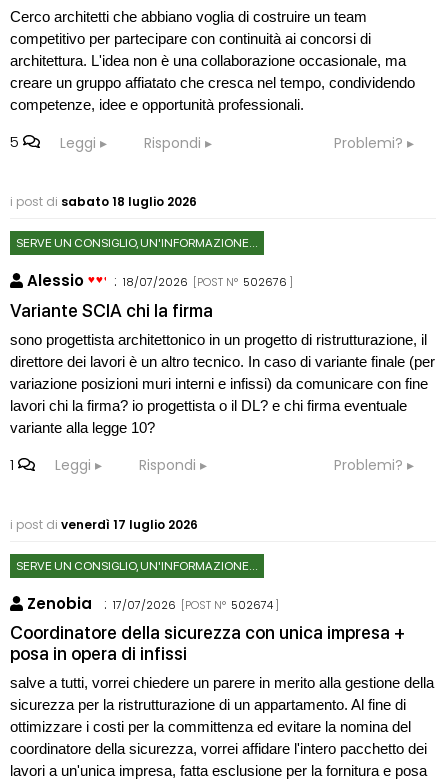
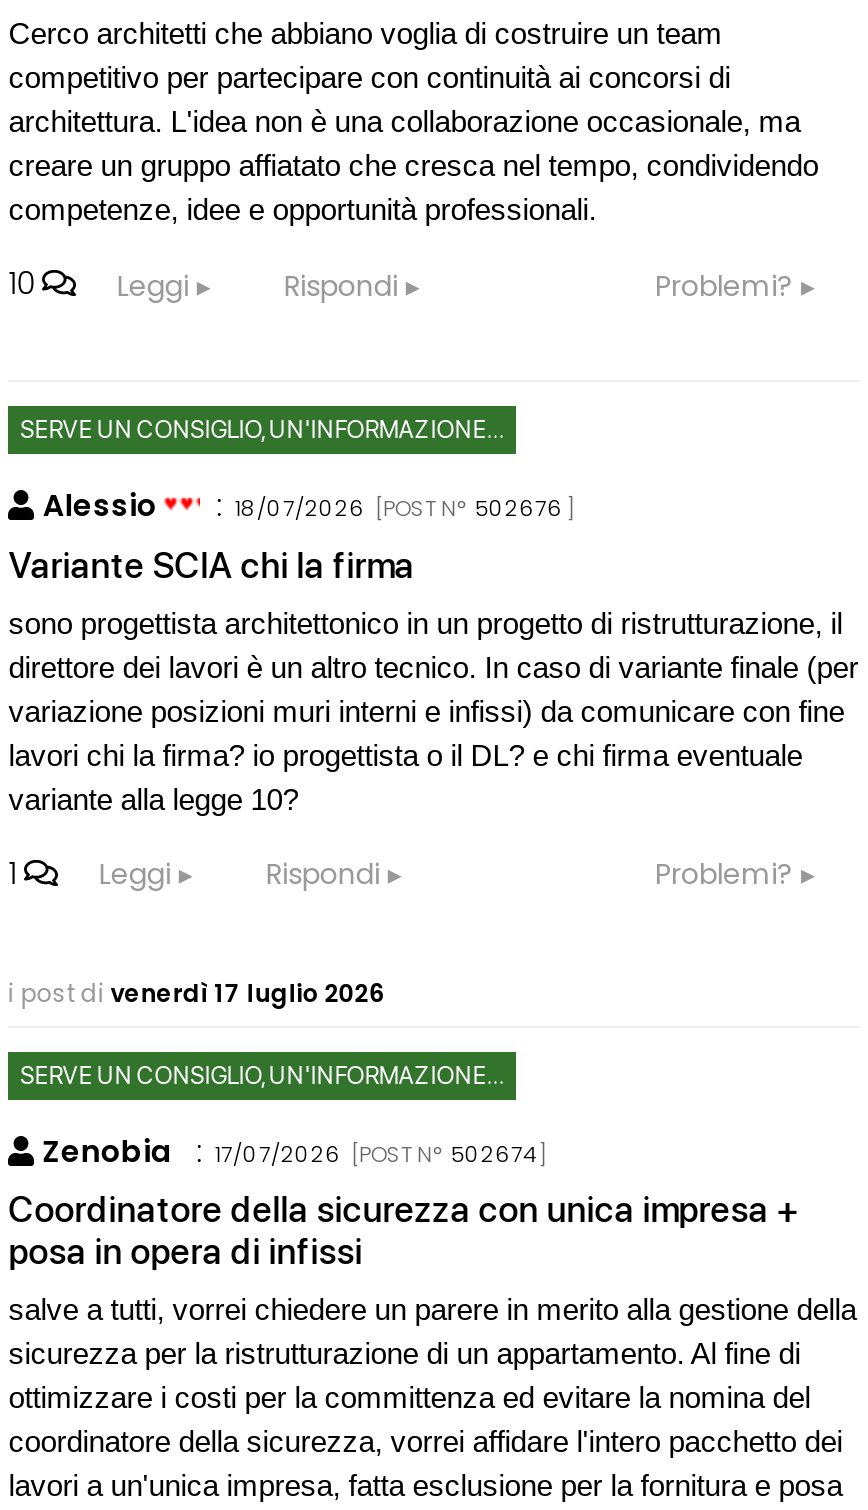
[10,131,96,153] 5 Leggi -> [8,262,189,305] 10 Leggi
[10,193,197,210] i post di sabato 18 luglio 2026 -> none

